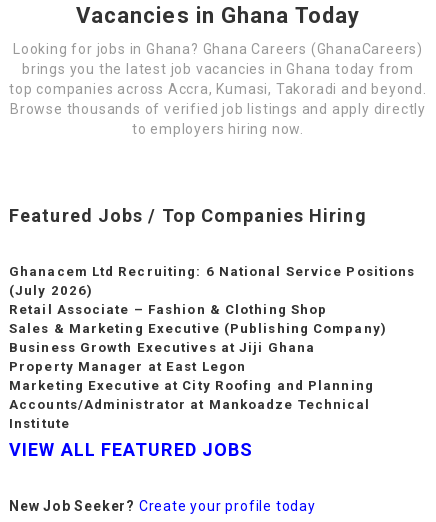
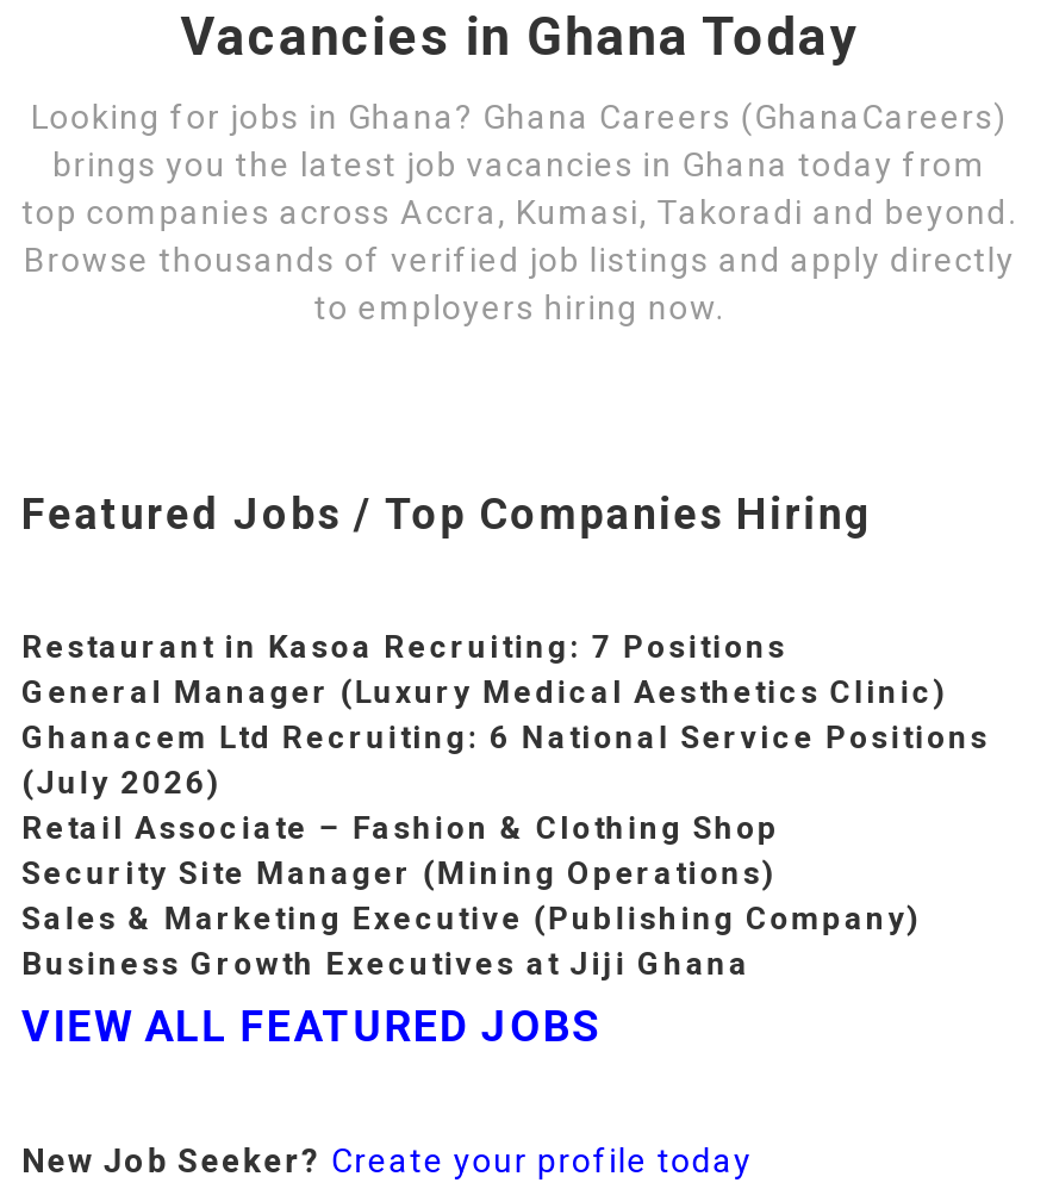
none -> [21,628,948,709] Restaurant in Kasoa Recruiting: 7 Positions | General Manager (Luxury Medical Aesthetics Clinic)
moved [9,264,415,317] -> [21,719,989,845]: Ghanacem Ltd Recruiting: 6 National Service Positions | (July 2026) | Retail Associate – Fashion & Clothing Shop
none -> [21,854,777,890] Security Site Manager (Mining Operations)
moved [9,321,387,355] -> [21,900,921,981]: Sales & Marketing Executive (Publishing Company) | Business Growth Executives at Jiji Ghana
[9,359,374,431] Property Manager at East Legon | Marketing Executive at City Roofing and Planning | Accounts/Administrator at Mankoadze Technical | Institute -> none

